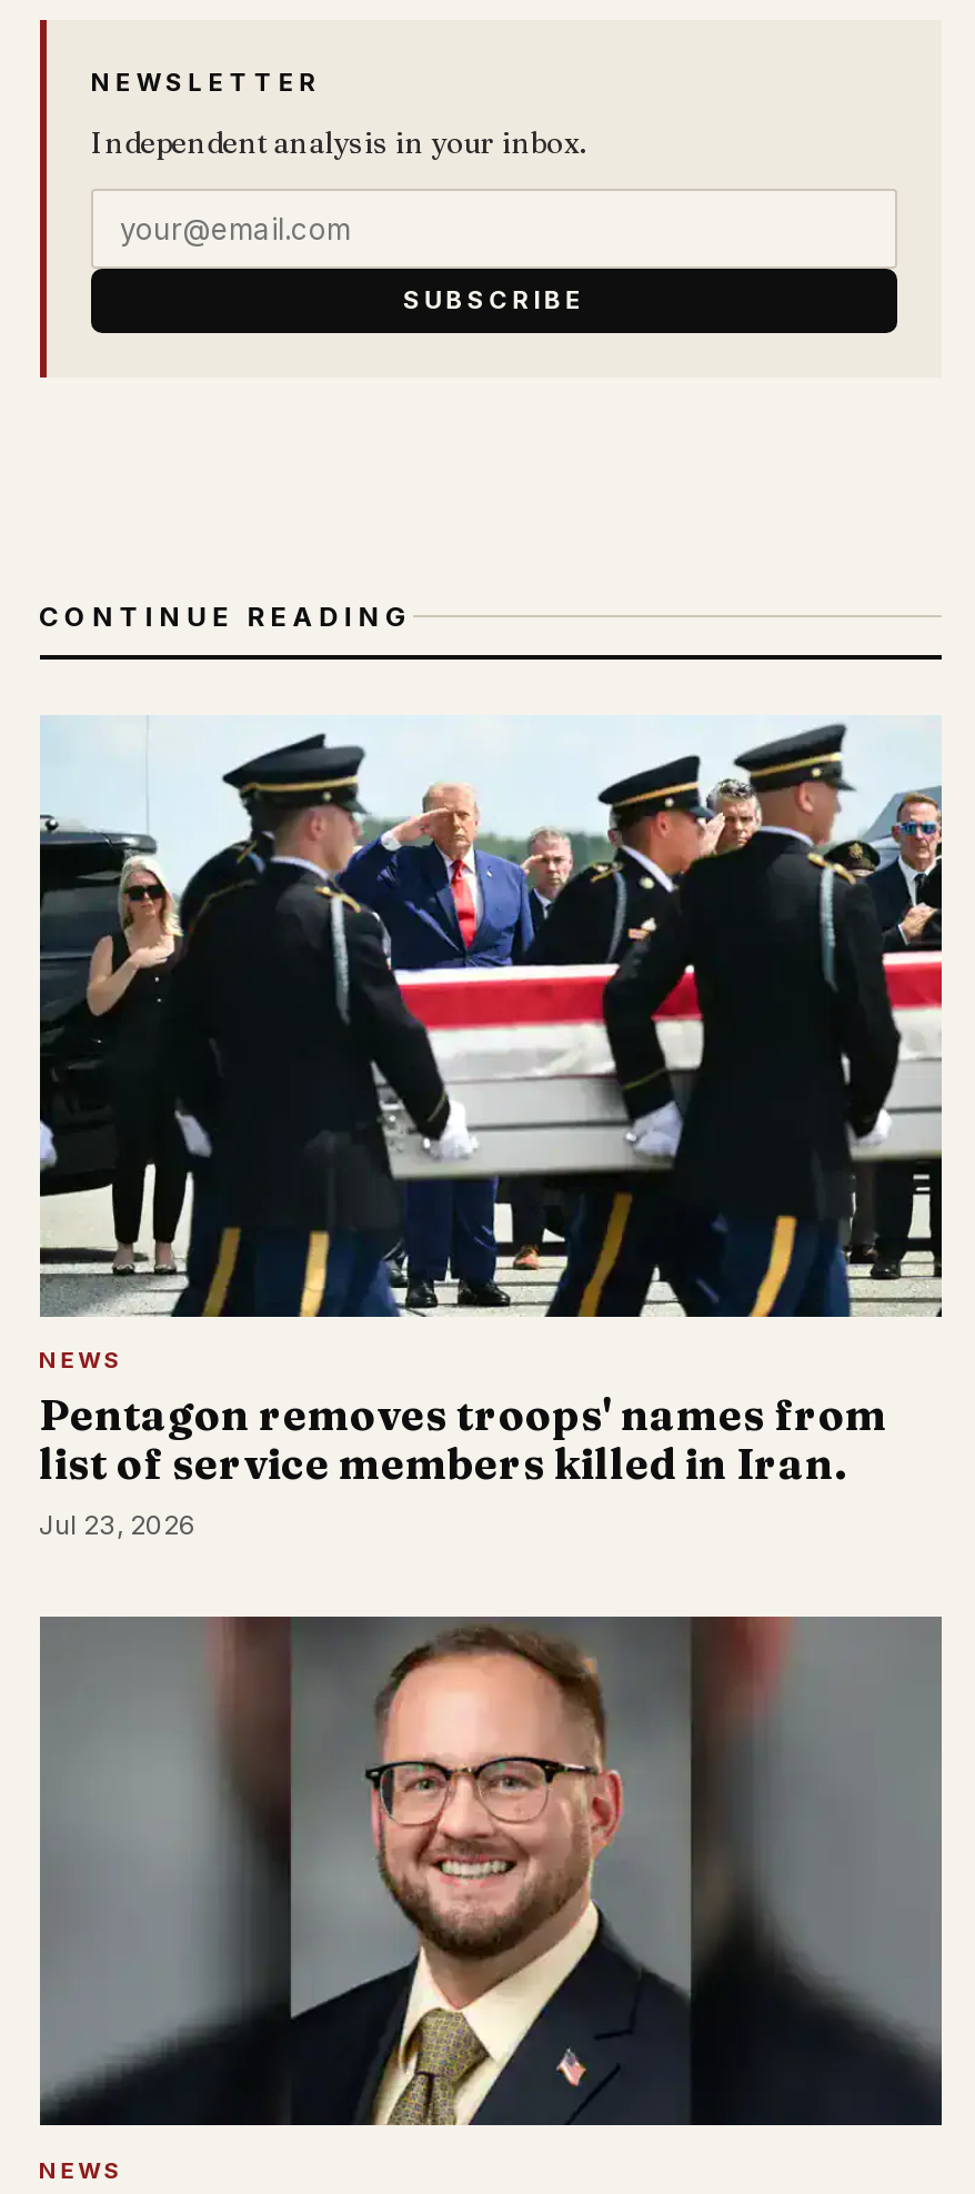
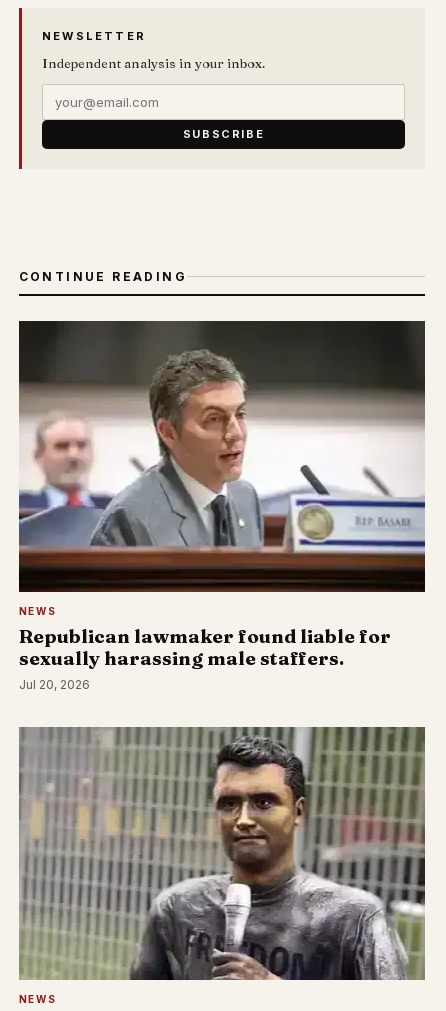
[38,715,944,1540] [image] | Pentagon removes troops' names from | list of service members killed in Iran. | Jul 23, 2026 -> [18,320,426,692] [image] | Republican lawmaker found liable for | sexually harassing male staffers. | Jul 20, 2026
[40,1614,942,2127] [image] -> [19,726,426,981] [image]

